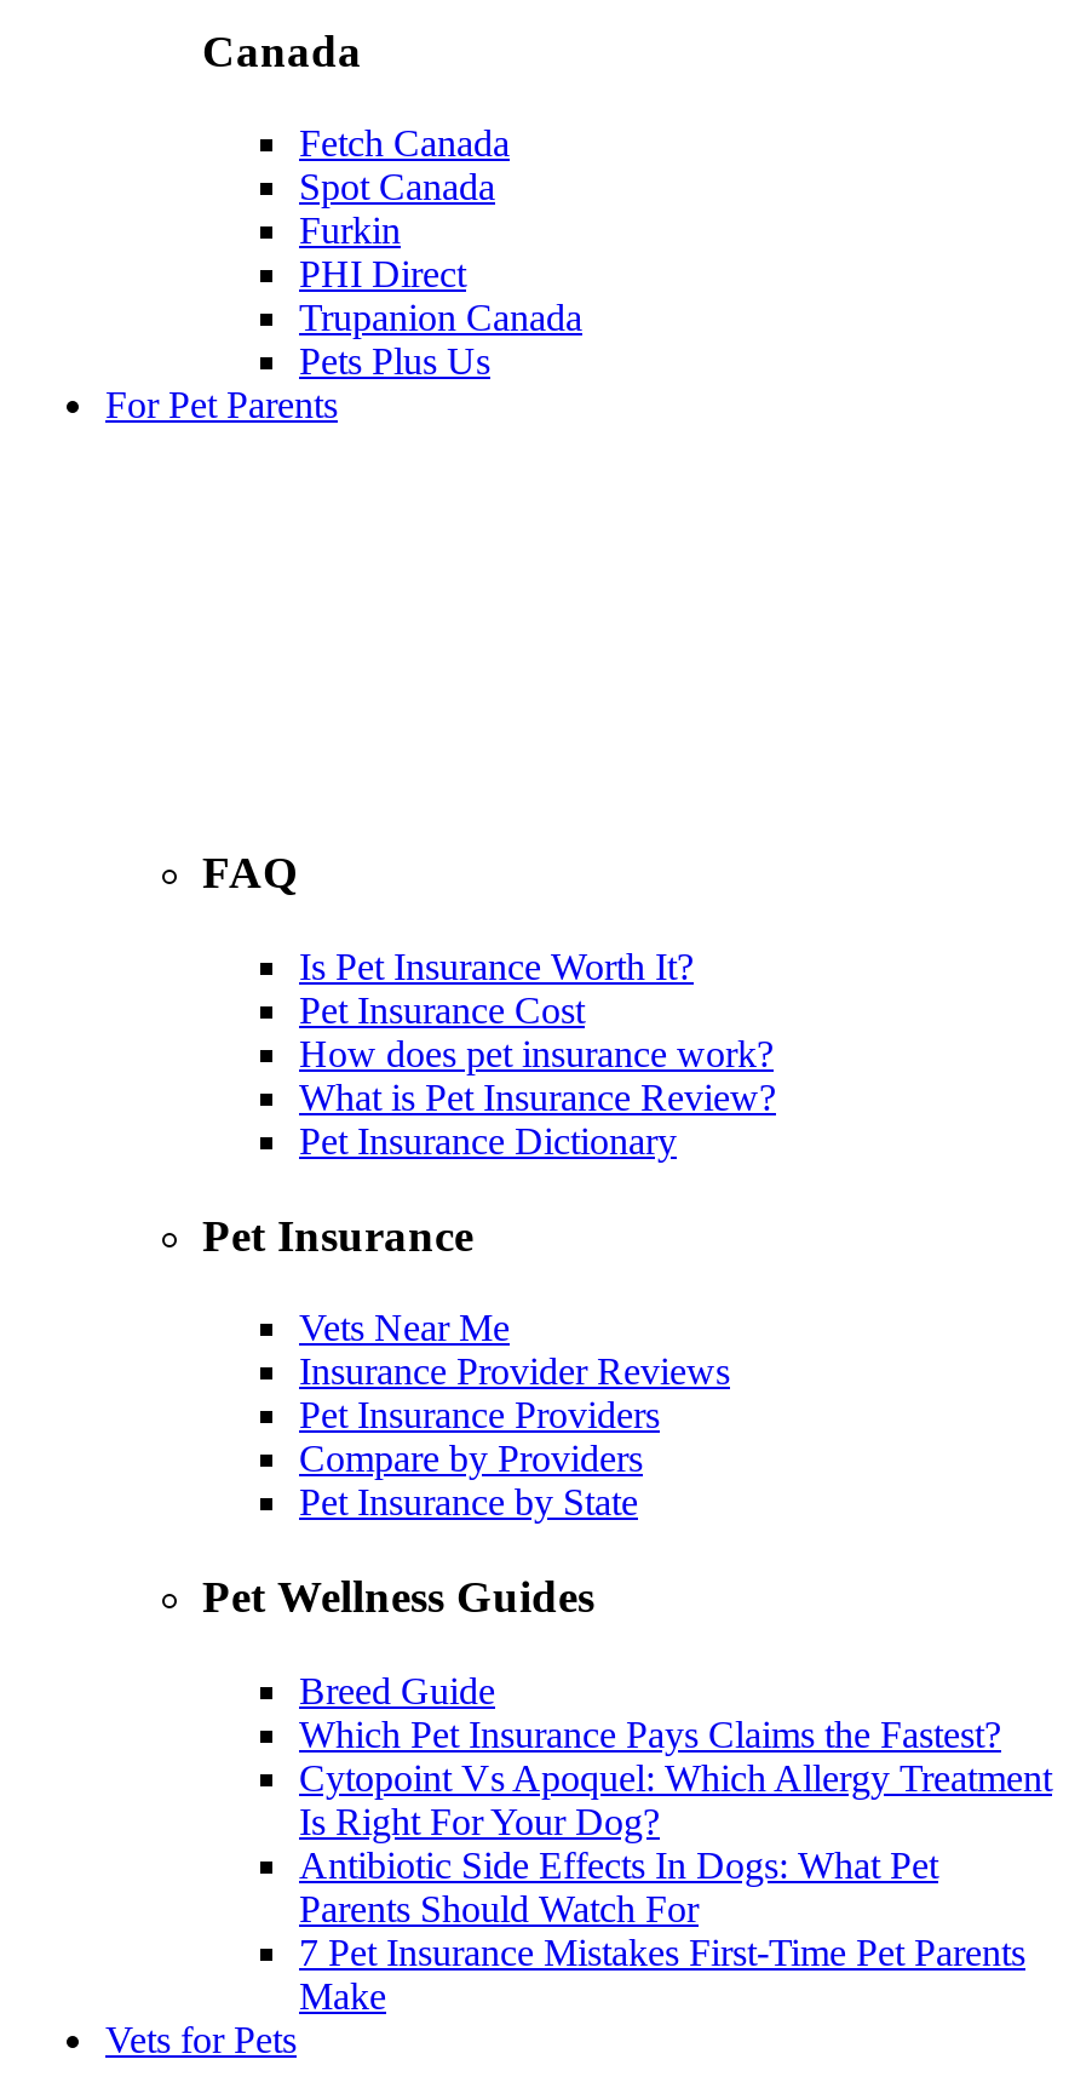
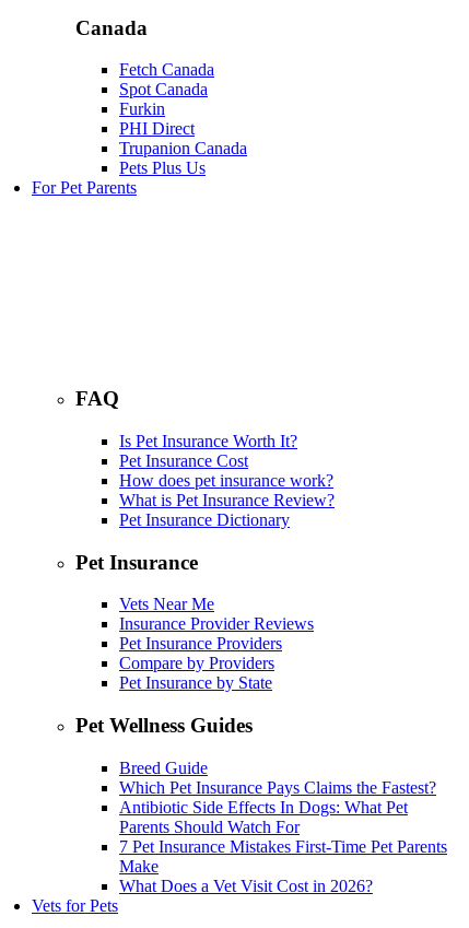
[299,1757,1052,1842] Cytopoint Vs Apoquel: Which Allergy Treatment | Is Right For Your Dog? -> none
moved [299,1844,1025,2016] -> [119,798,447,875]: Antibiotic Side Effects In Dogs: What Pet | Parents Should Watch For | 7 Pet Insurance Mistakes First-Time Pet Parents | Make
none -> [119,876,373,895] What Does a Vet Visit Cost in 2026?

